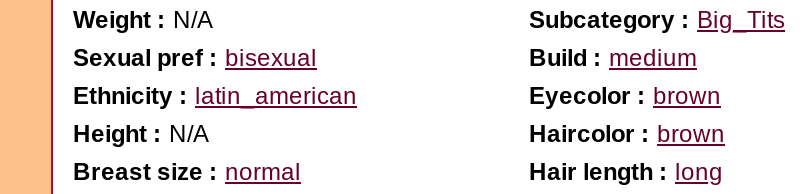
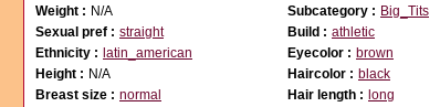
[73,44,317,72] Sexual pref : bisexual -> [35,24,164,40] Sexual pref : straight
[529,44,697,72] Build : medium -> [287,24,375,40] Build : athletic
[529,120,725,148] Haircolor : brown -> [287,66,390,82] Haircolor : black

